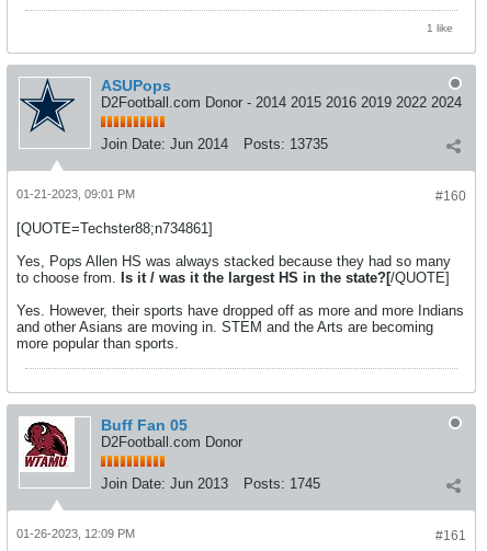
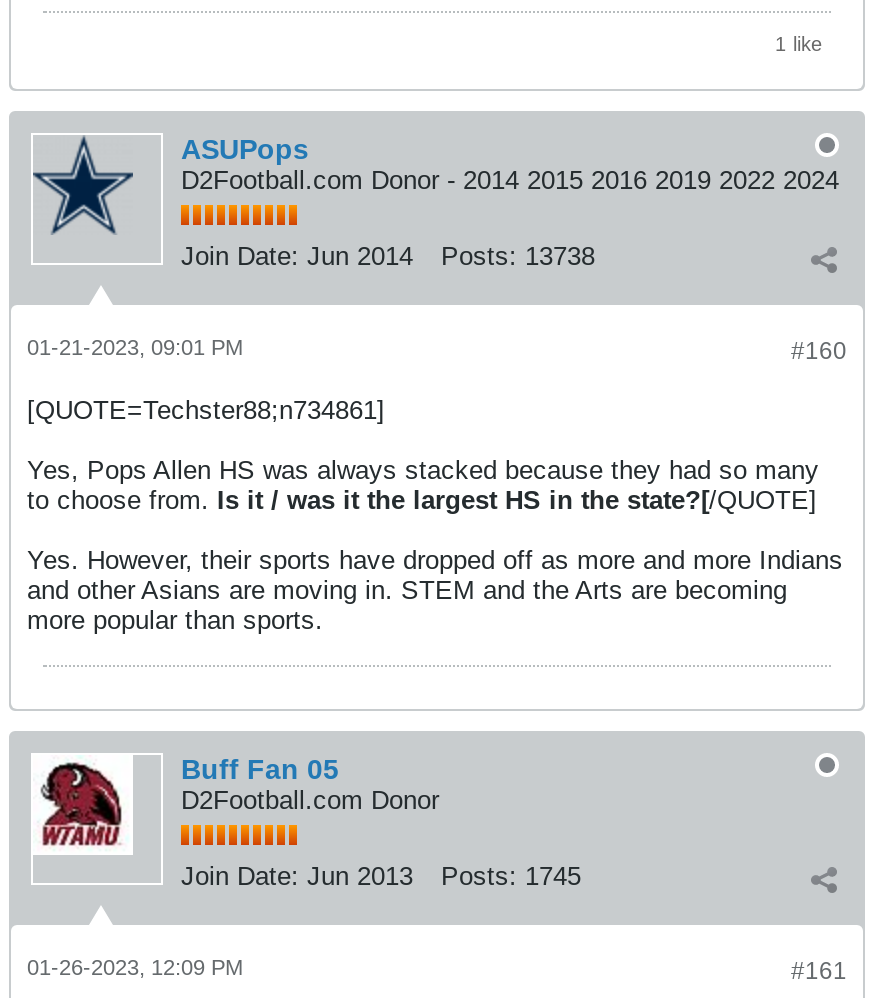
[101,136,328,152] Join Date: Jun 2014 Posts: 13735 -> [181,240,595,270] Join Date: Jun 2014 Posts: 13738

